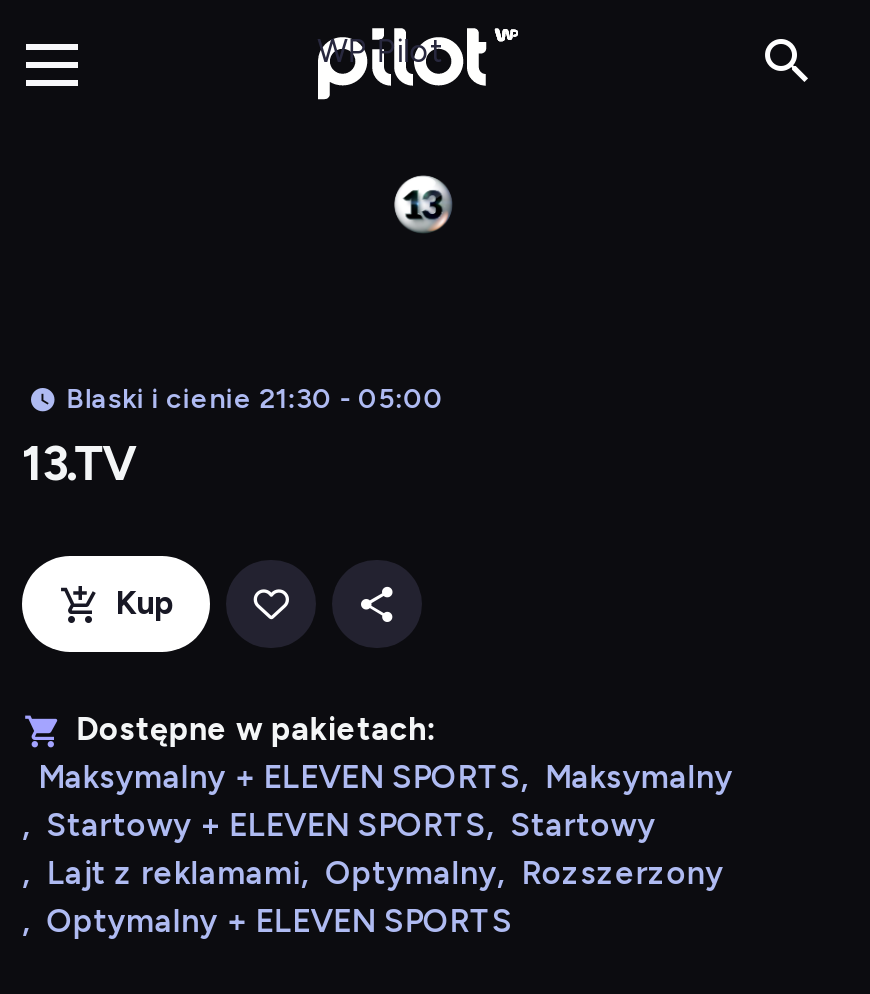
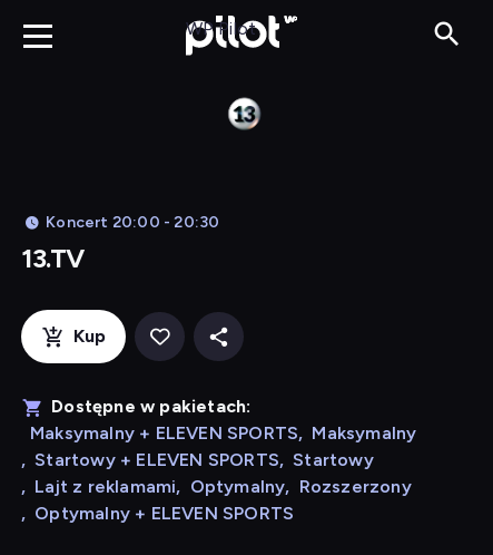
[66,382,444,416] Blaski i cienie 21:30 - 05:00 -> [46,213,220,232] Koncert 20:00 - 20:30

